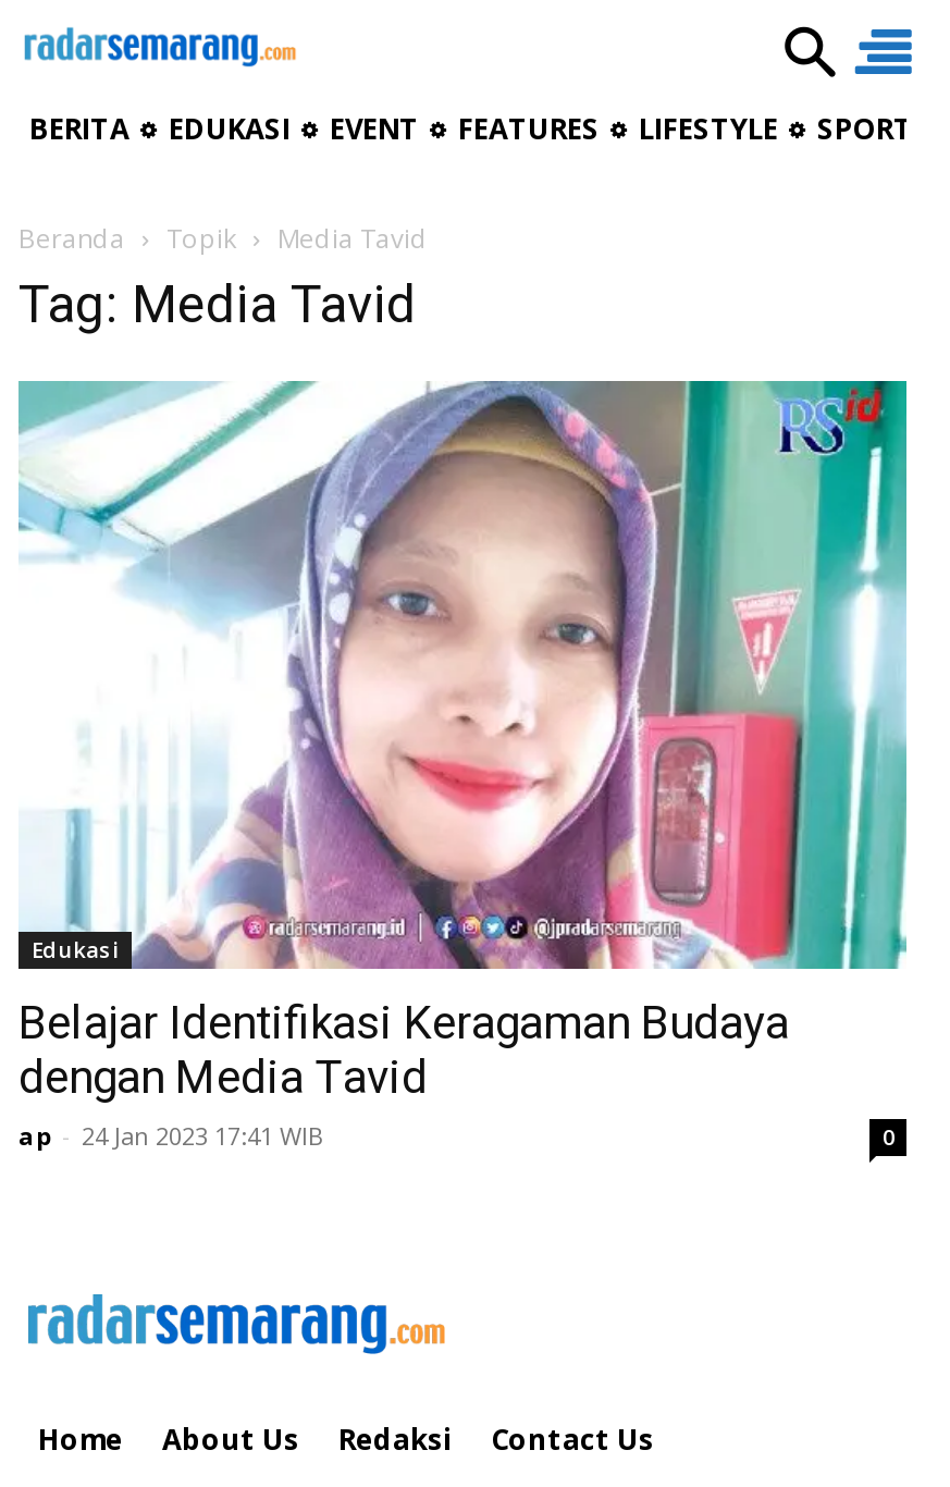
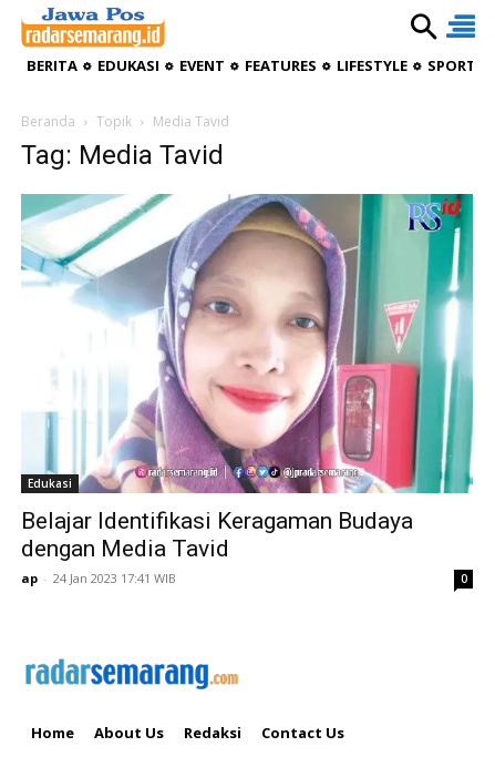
[18,15,301,94] [image] -> [20,7,166,49] [image]

